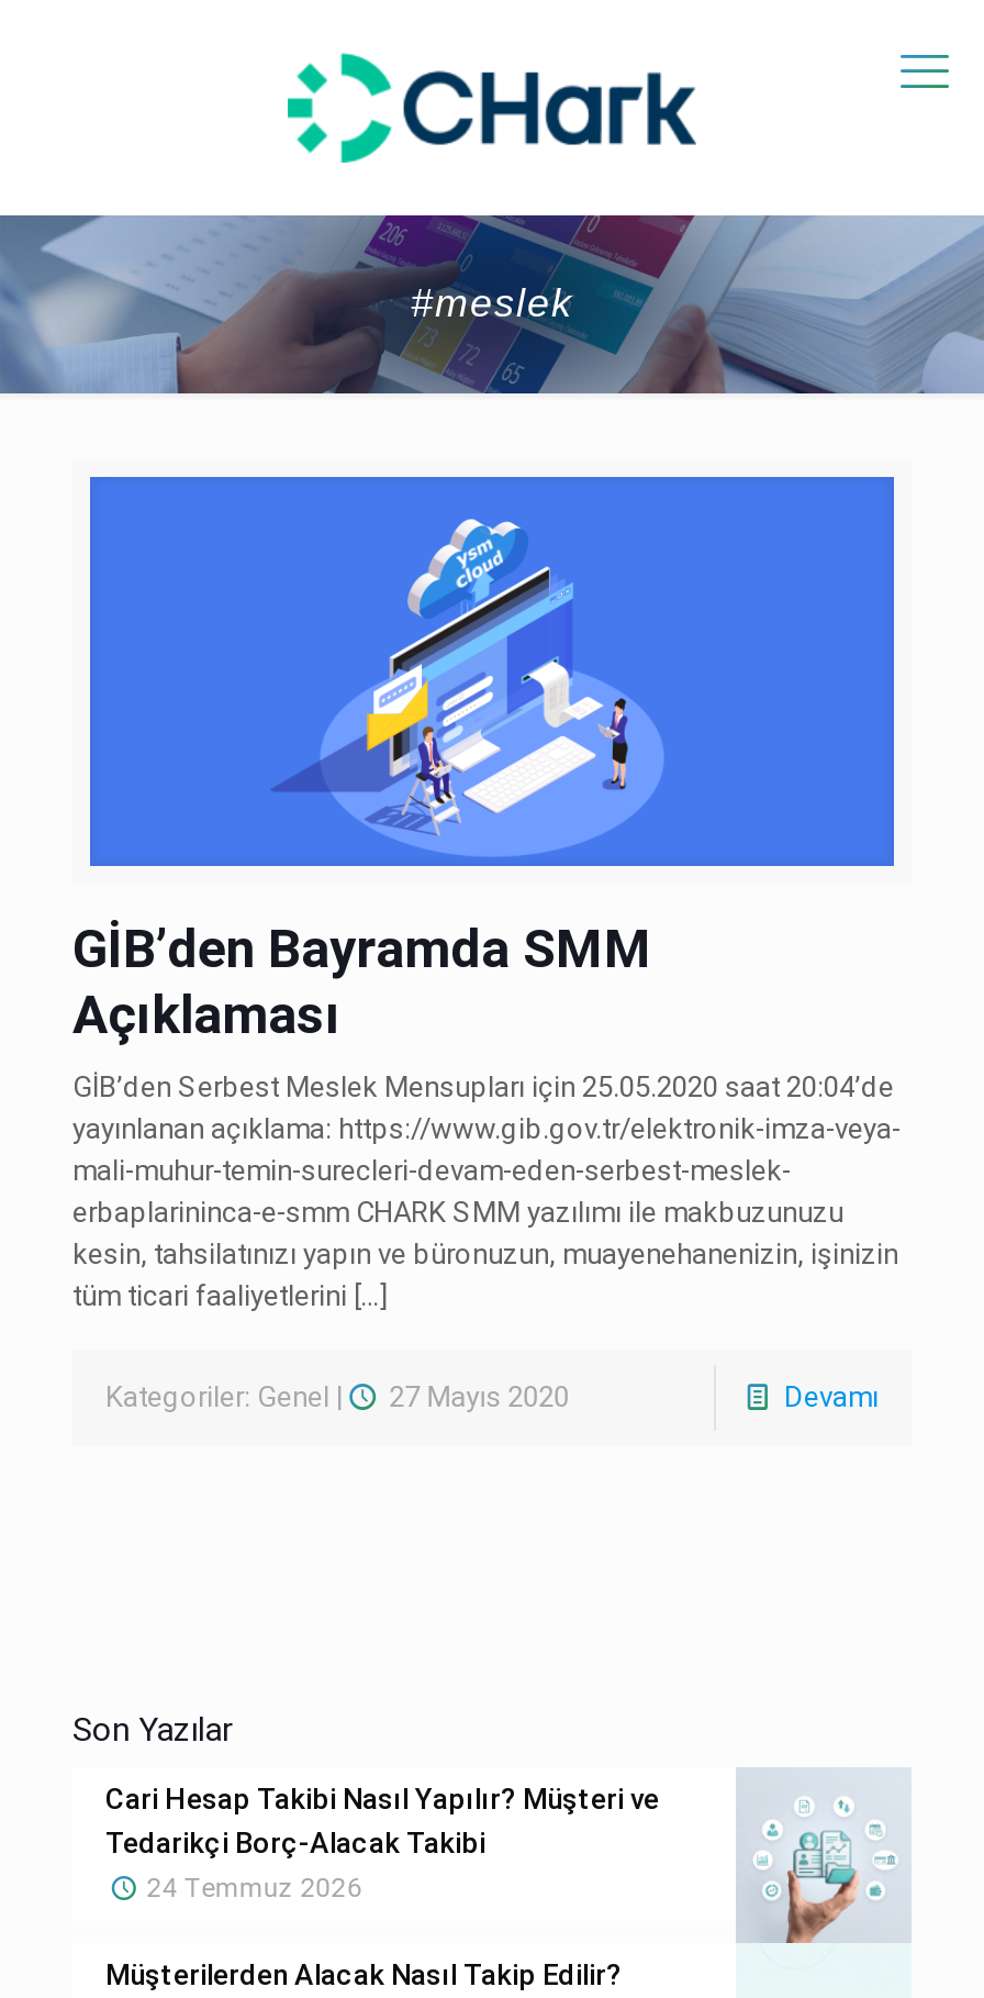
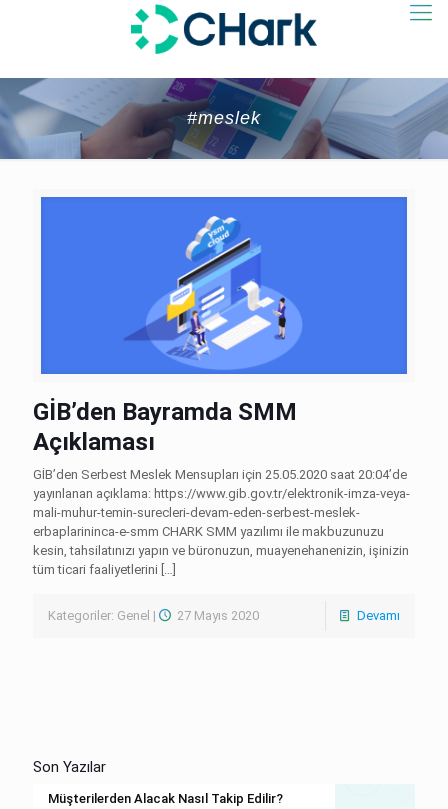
[105,1783,903,1945] [image] | Cari Hesap Takibi Nasıl Yapılır? Müşteri ve | Tedarikçi Borç-Alacak Takibi | 24 Temmuz 2026 -> none

